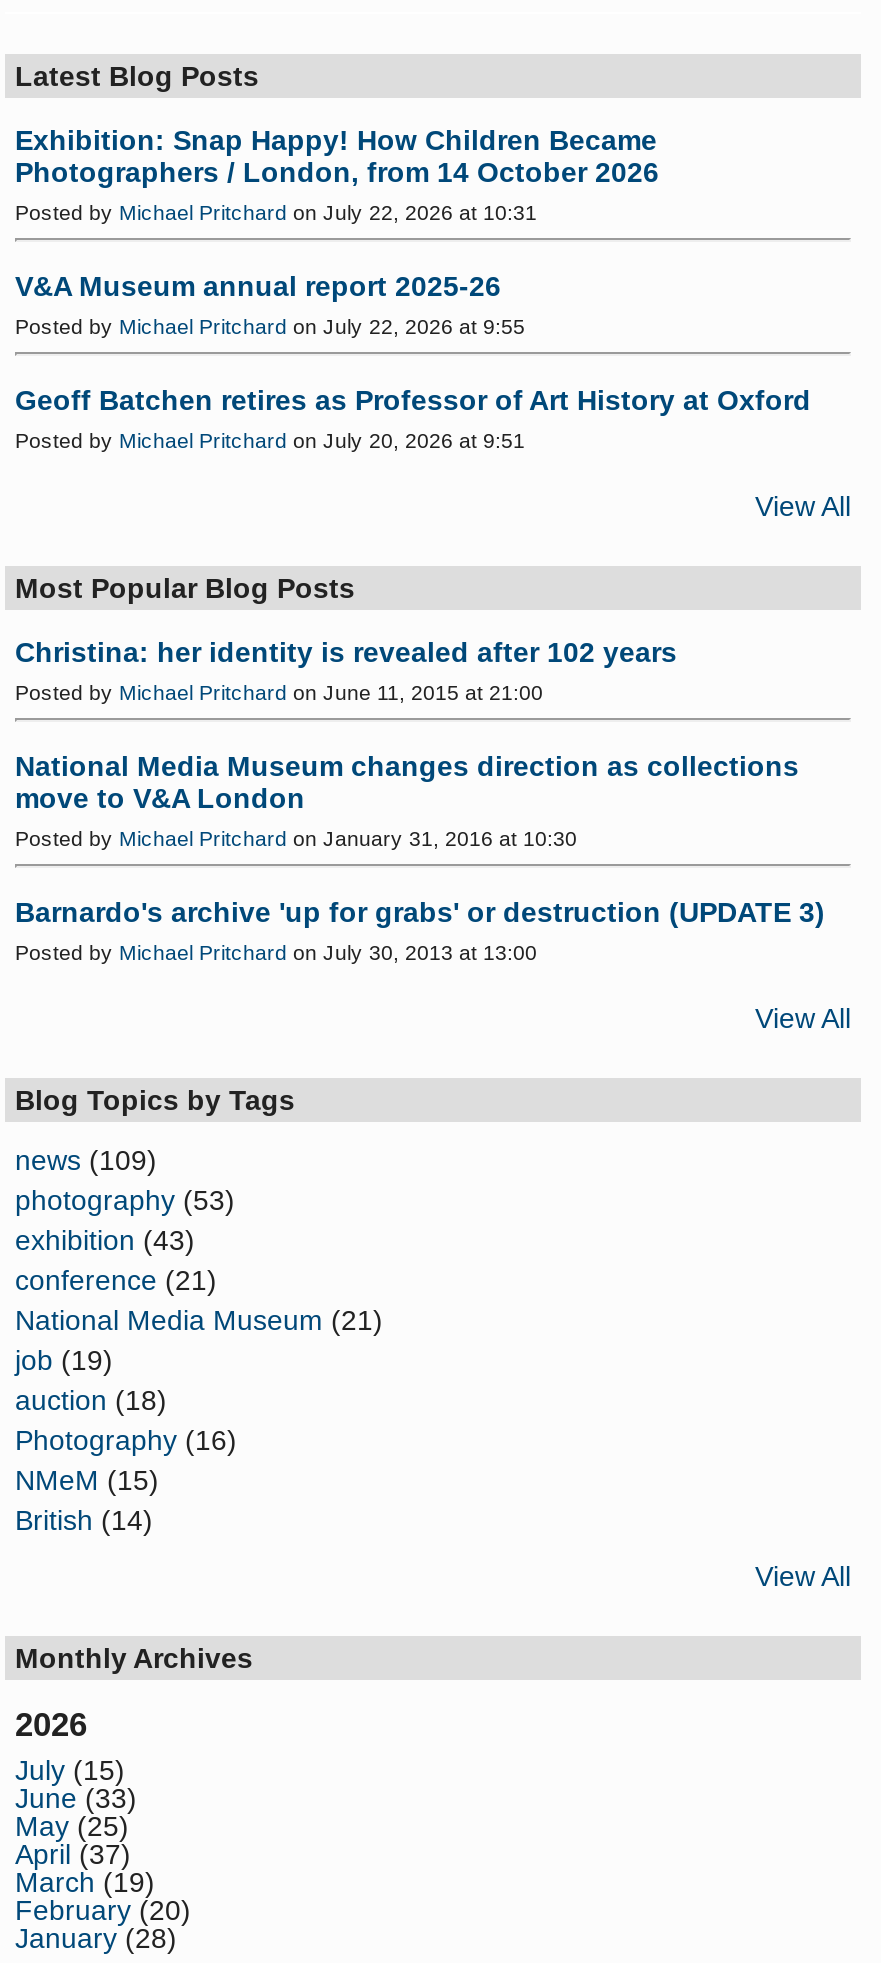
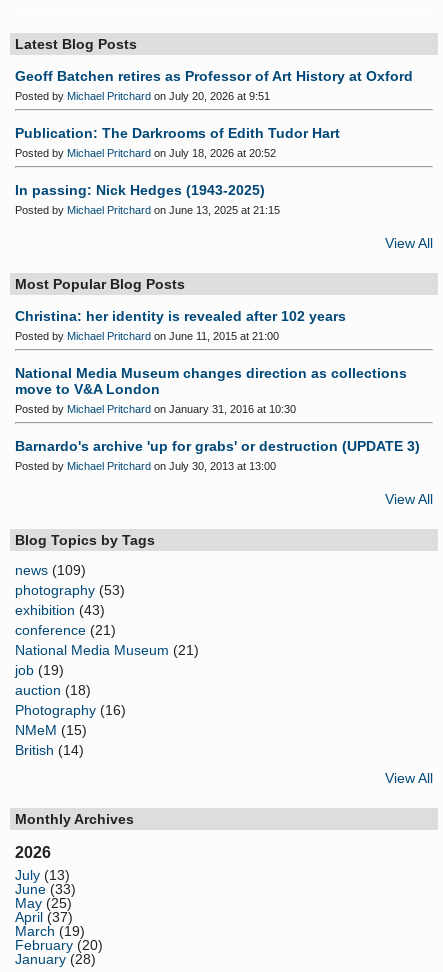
[15,125,659,339] Exhibition: Snap Happy! How Children Became | Photographers / London, from 14 October 2026 | Posted by Michael Pritchard on July 22, 2026 at 10:31 | V&A Museum annual report 2025-26 | Posted by Michael Pritchard on July 22, 2026 at 9:55 -> none
moved [15,385,811,453] -> [15,68,413,102]: Geoff Batchen retires as Professor of Art History at Oxford | Posted by Michael Pritchard on July 20, 2026 at 9:51
none -> [15,125,340,216] Publication: The Darkrooms of Edith Tudor Hart | Posted by Michael Pritchard on July 18, 2026 at 20:52 | In passing: Nick Hedges (1943-2025) | Posted by Michael Pritchard on June 13, 2025 at 21:15
[15,1755,125,1787] July (15) -> [15,867,70,883] July (13)

